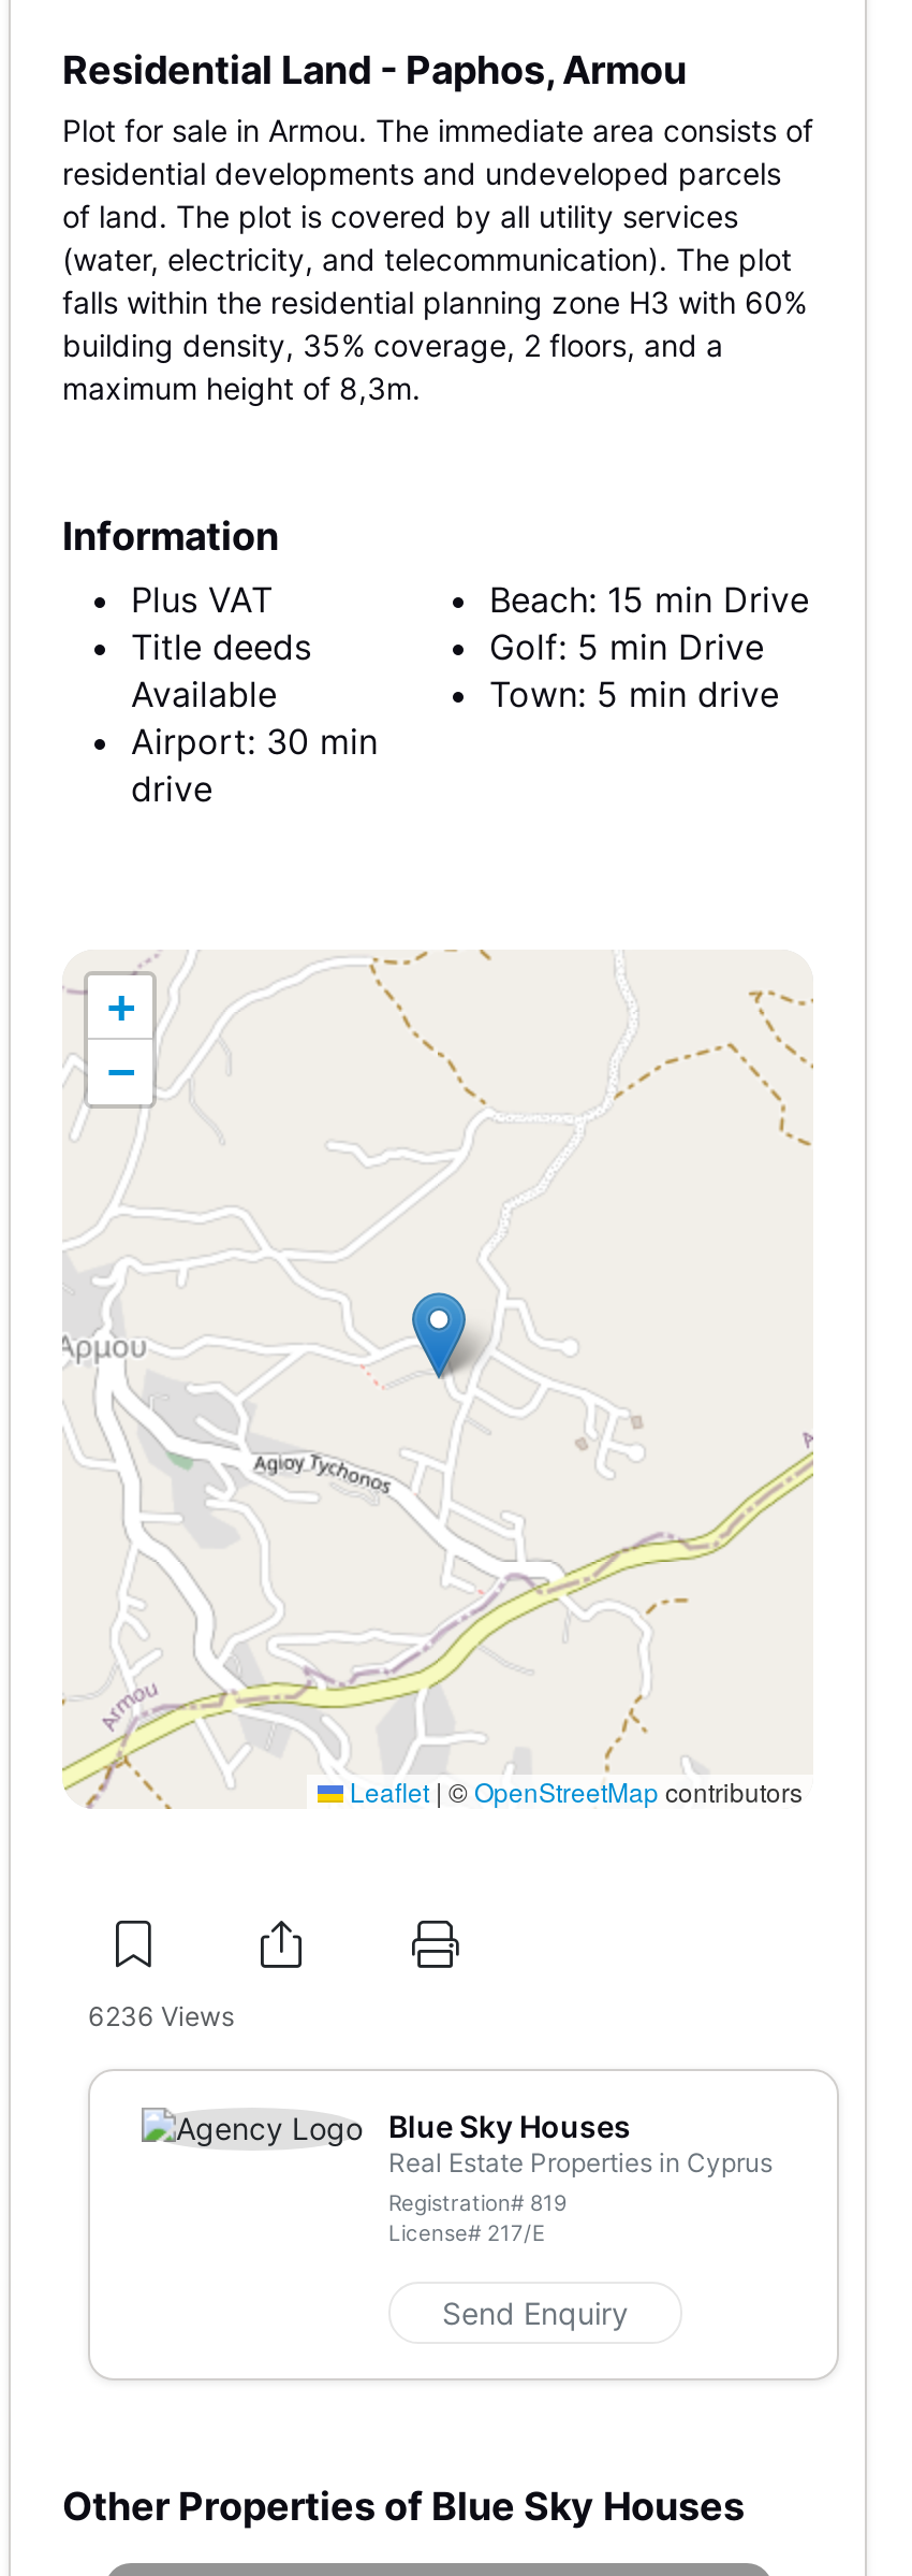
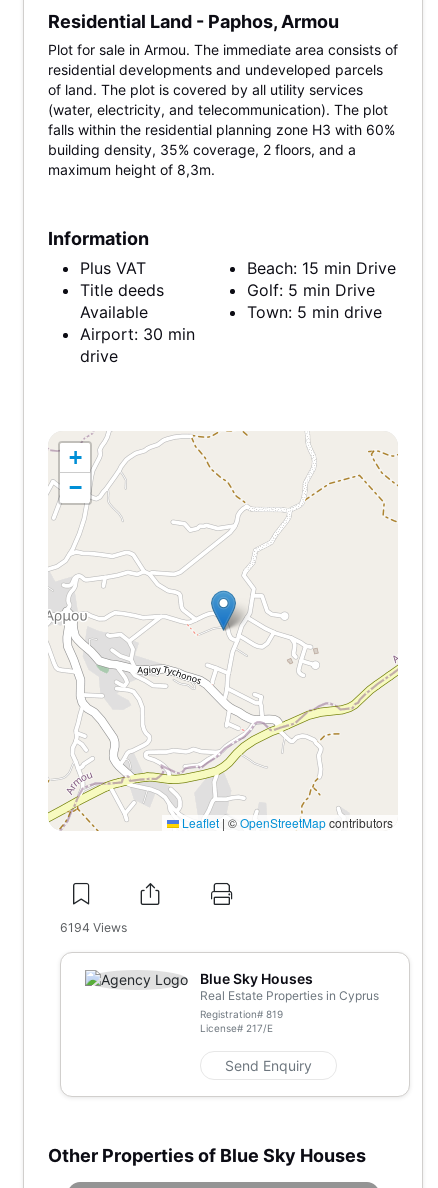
[88,2000,234,2032] 6236 Views -> [60,920,127,935] 6194 Views

